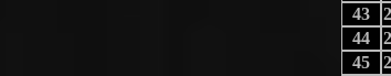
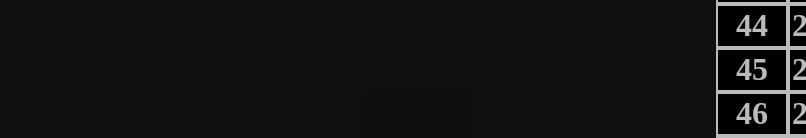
[352,4,370,23] 43 -> [736,8,768,42] 44
[352,29,370,47] 44 -> [736,52,768,86] 45
[352,53,370,72] 45 -> [736,96,768,130] 46

